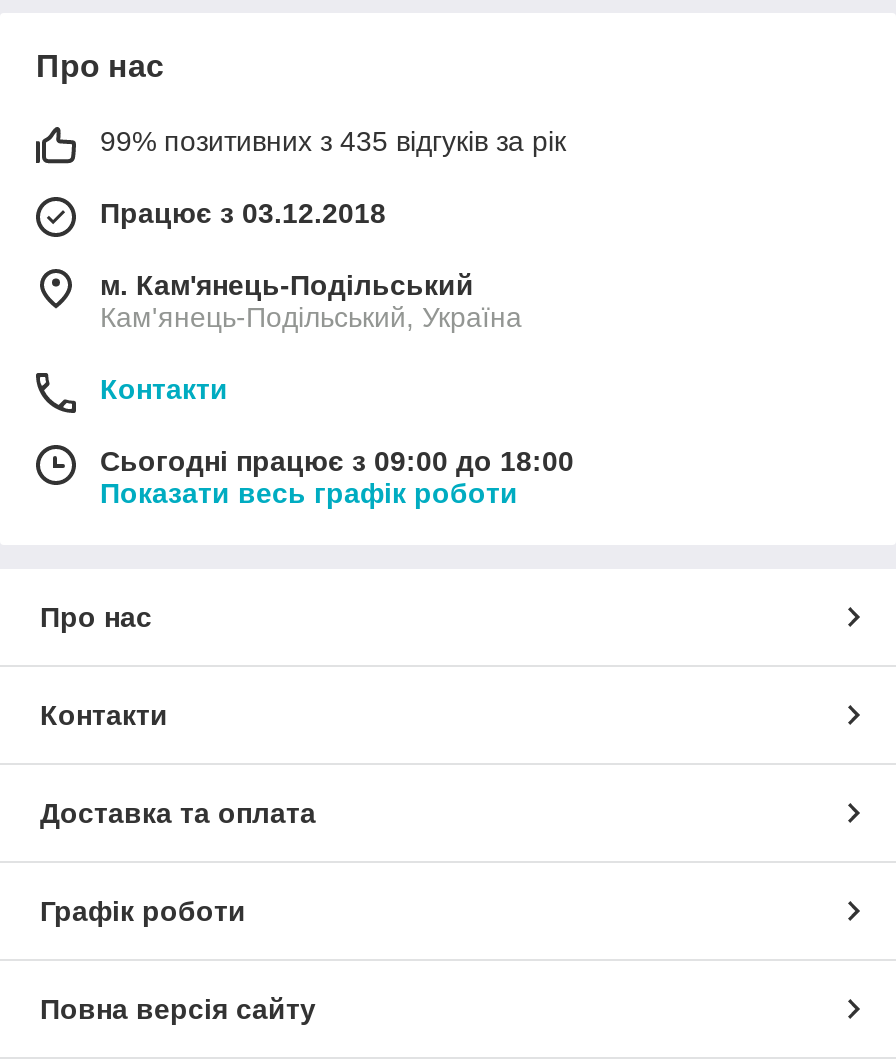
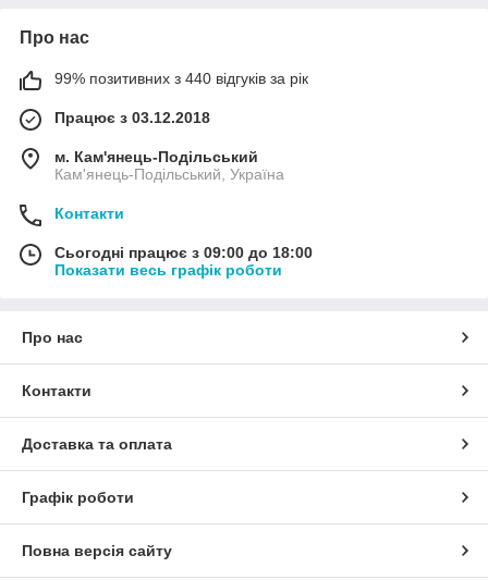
[100,125,566,157] 99% позитивних з 435 відгуків за рік -> [54,69,308,87] 99% позитивних з 440 відгуків за рік

